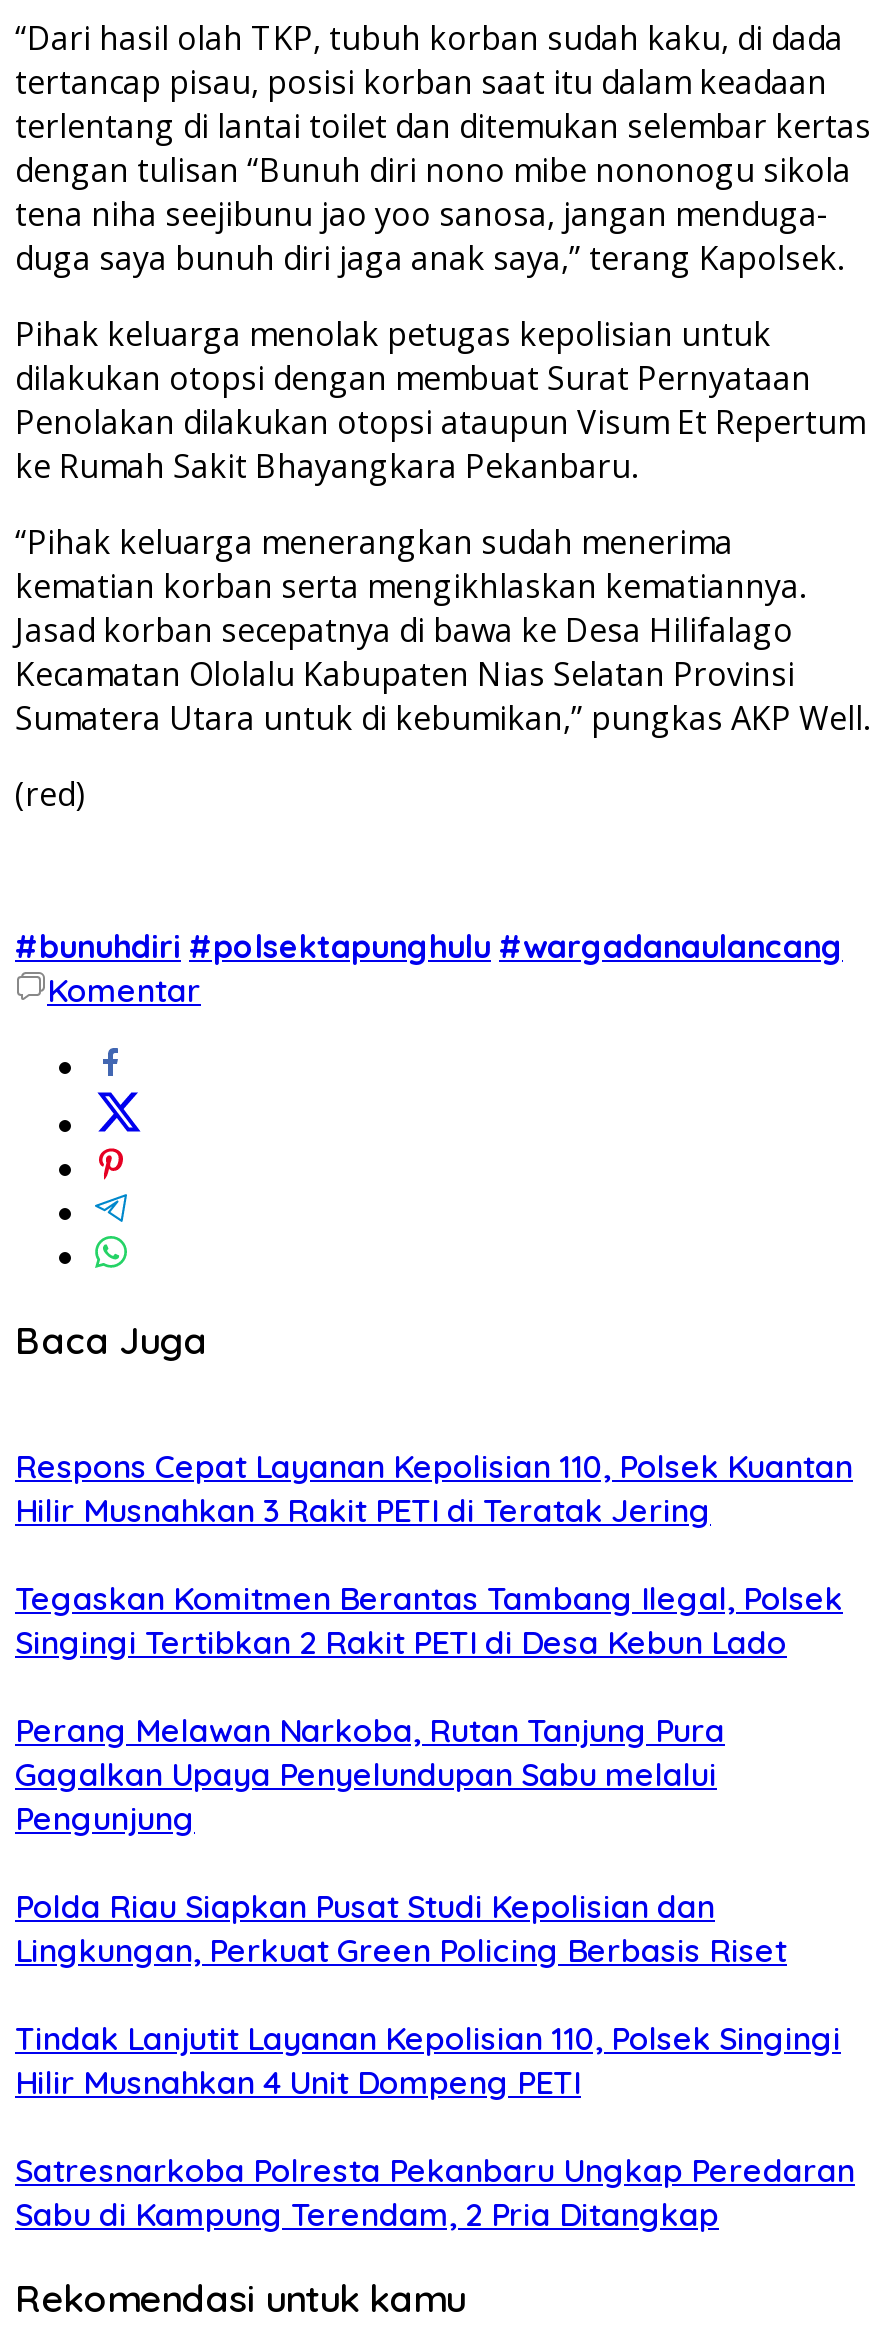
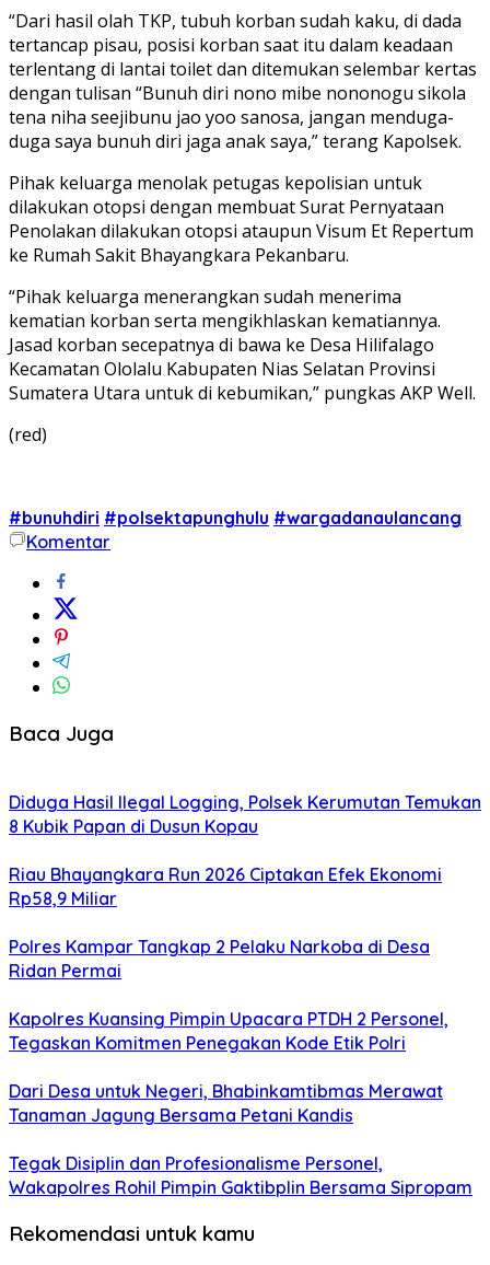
[15,1446,853,1530] Respons Cepat Layanan Kepolisian 110, Polsek Kuantan | Hilir Musnahkan 3 Rakit PETI di Teratak Jering -> [9,791,481,837] Diduga Hasil Ilegal Logging, Polsek Kerumutan Temukan | 8 Kubik Papan di Dusun Kopau
[15,1578,843,1662] Tegaskan Komitmen Berantas Tambang Ilegal, Polsek | Singingi Tertibkan 2 Rakit PETI di Desa Kebun Lado -> [9,864,442,910] Riau Bhayangkara Run 2026 Ciptakan Efek Ekonomi | Rp58,9 Miliar
[15,1710,725,1838] Perang Melawan Narkoba, Rutan Tanjung Pura | Gagalkan Upaya Penyelundupan Sabu melalui | Pengunjung -> [9,936,430,982] Polres Kampar Tangkap 2 Pelaku Narkoba di Desa | Ridan Permai
[15,1886,787,1970] Polda Riau Siapkan Pusat Studi Kepolisian dan | Lingkungan, Perkuat Green Policing Berbasis Riset -> [9,1008,448,1054] Kapolres Kuansing Pimpin Upacara PTDH 2 Personel, | Tegaskan Komitmen Penegakan Kode Etik Polri
[15,2018,841,2102] Tindak Lanjutit Layanan Kepolisian 110, Polsek Singingi | Hilir Musnahkan 4 Unit Dompeng PETI -> [9,1080,443,1126] Dari Desa untuk Negeri, Bhabinkamtibmas Merawat | Tanaman Jagung Bersama Petani Kandis
[15,2150,855,2234] Satresnarkoba Polresta Pekanbaru Ungkap Peredaran | Sabu di Kampung Terendam, 2 Pria Ditangkap -> [9,1153,472,1198] Tegak Disiplin dan Profesionalisme Personel, | Wakapolres Rohil Pimpin Gaktibplin Bersama Sipropam

